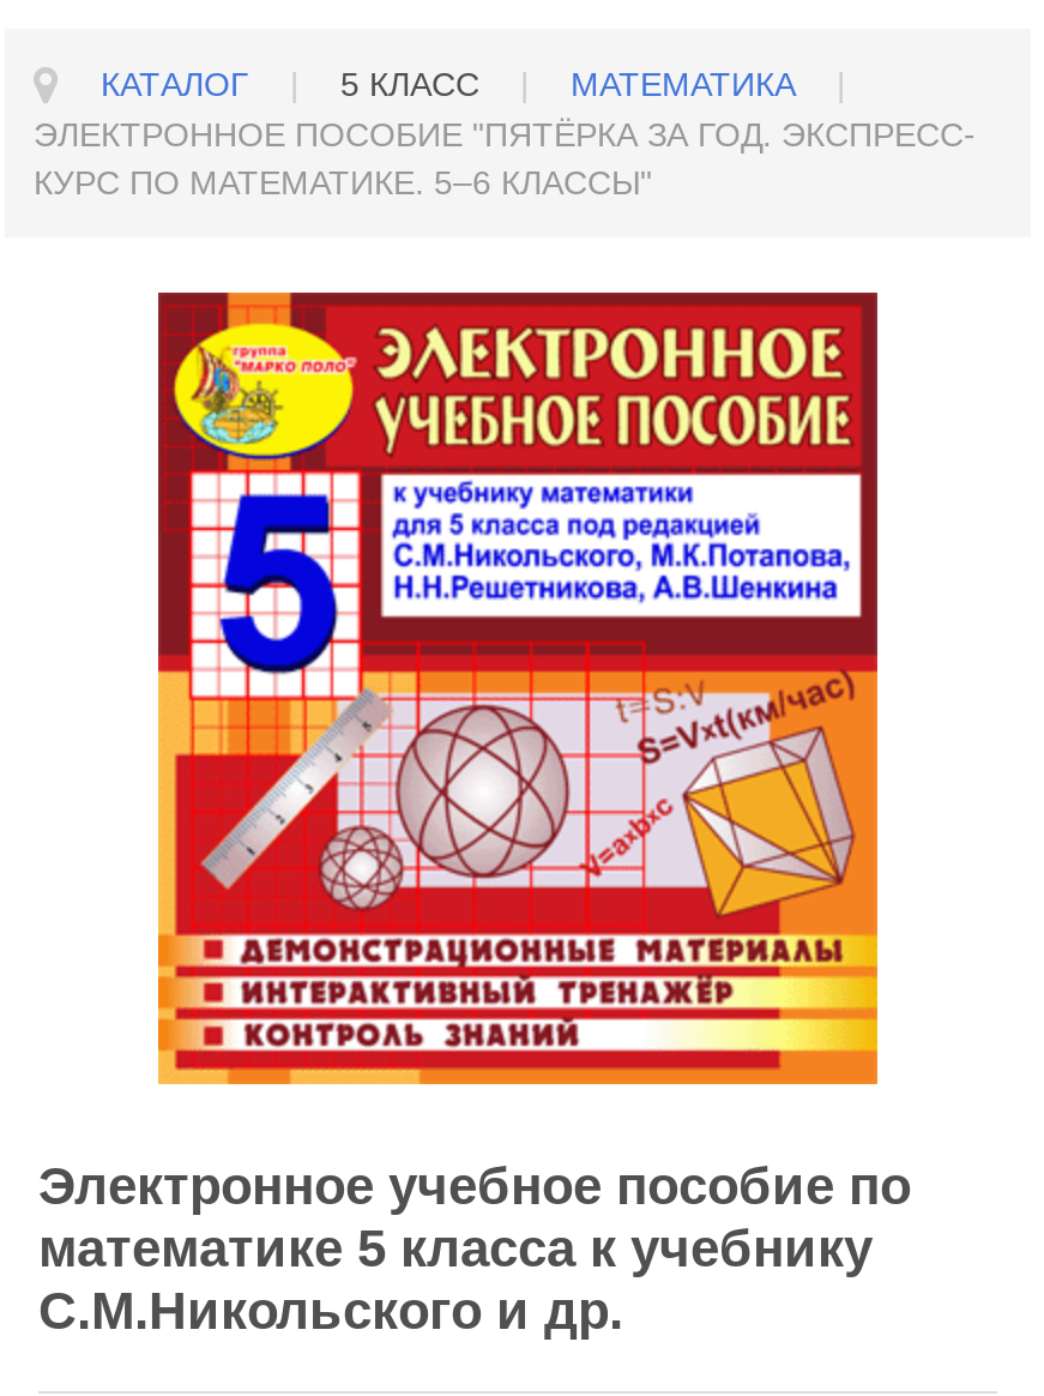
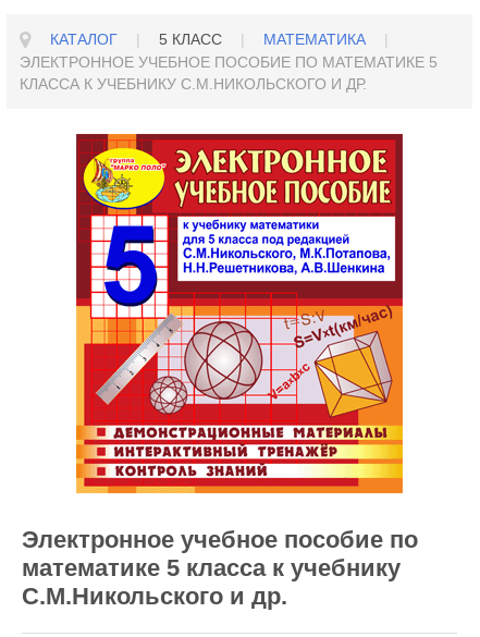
[34,115,976,201] ЭЛЕКТРОННОЕ ПОСОБИЕ "ПЯТЁРКА ЗА ГОД. ЭКСПРЕСС- | КУРС ПО МАТЕМАТИКЕ. 5–6 КЛАССЫ" -> [20,53,438,93] ЭЛЕКТРОННОЕ УЧЕБНОЕ ПОСОБИЕ ПО МАТЕМАТИКЕ 5 | КЛАССА К УЧЕБНИКУ С.М.НИКОЛЬСКОГО И ДР.

